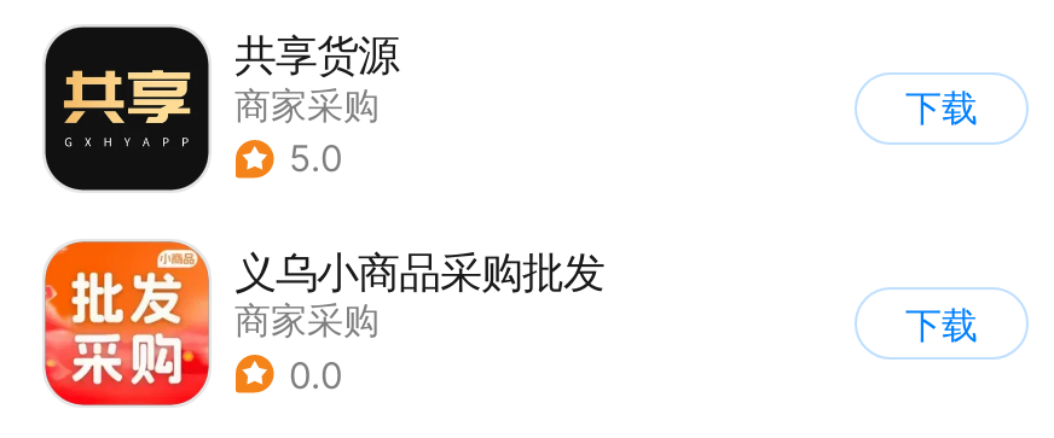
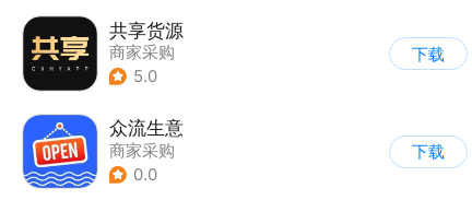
[42,238,604,409] [image] | 义乌小商品采购批发 -> [22,114,183,189] [image] | 众流生意

